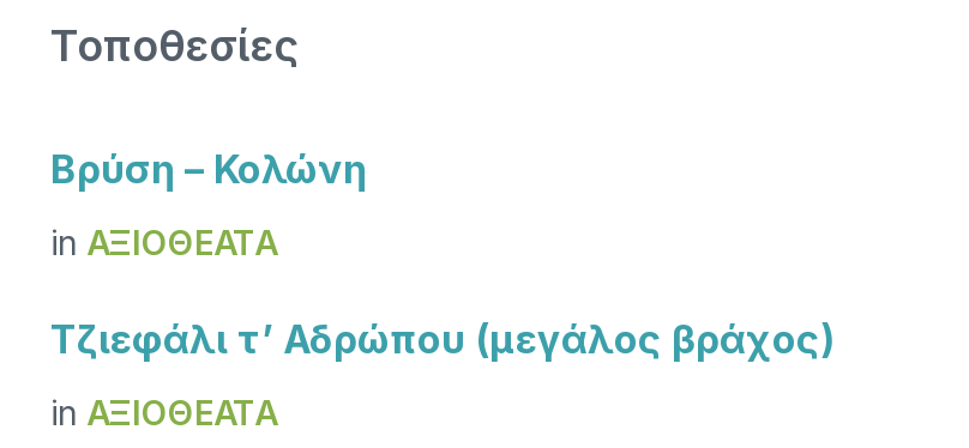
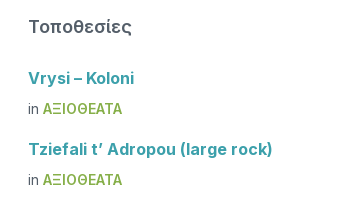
[50,145,367,193] Βρύση – Κολώνη -> [28,68,134,88] Vrysi – Koloni
[50,315,835,363] Τζιεφάλι τ’ Αδρώπου (μεγάλος βράχος) -> [28,139,273,159] Tziefali t’ Adropou (large rock)

